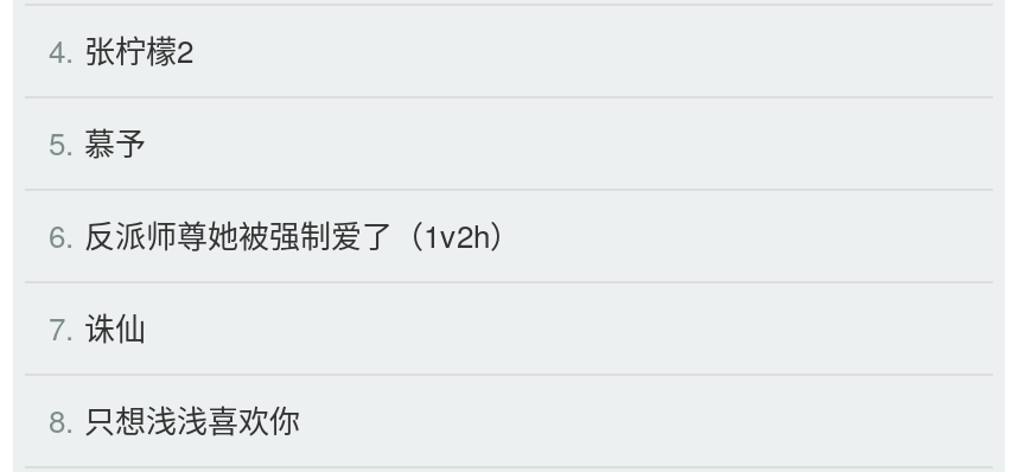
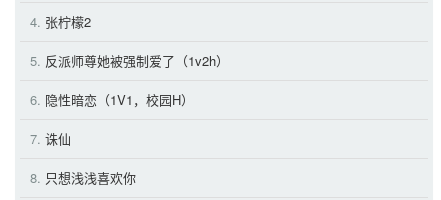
[49,120,146,165] 5. 慕予 -> [30,51,229,70] 5. 反派师尊她被强制爱了（1v2h）
[49,212,521,257] 6. 反派师尊她被强制爱了（1v2h） -> [30,90,194,109] 6. 隐性暗恋（1V1，校园H）

